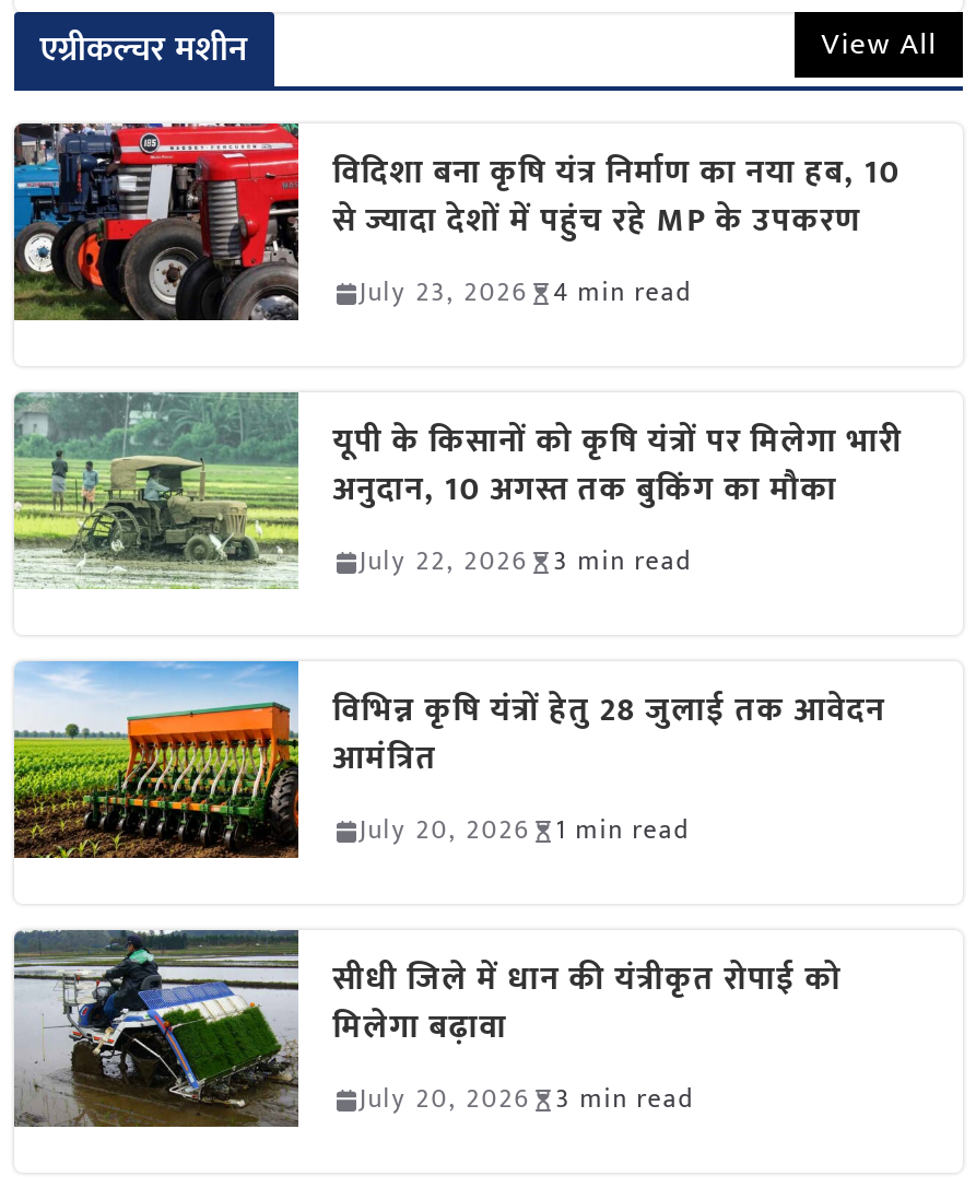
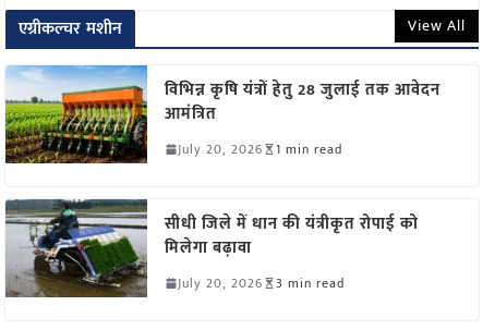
[12,121,903,582] [image] | विदिशा बना कृषि यंत्र निर्माण का नया हब, 10 | से ज्यादा देशों में पहुंच रहे MP के उपकरण | July 23, 2026 4 min read | यूपी के किसानों को कृषि यंत्रों पर मिलेगा भारी | अनुदान, 10 अगस्त तक बुकिंग का मौका | July 22, 2026 3 min read -> none
[14,392,298,591] [image] -> none

